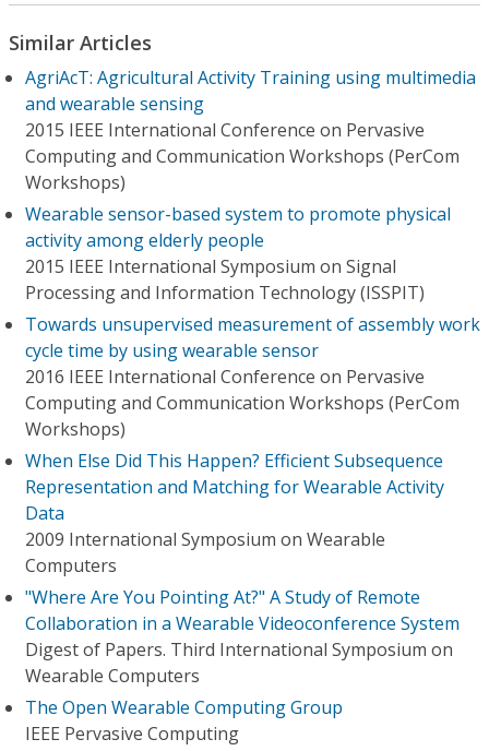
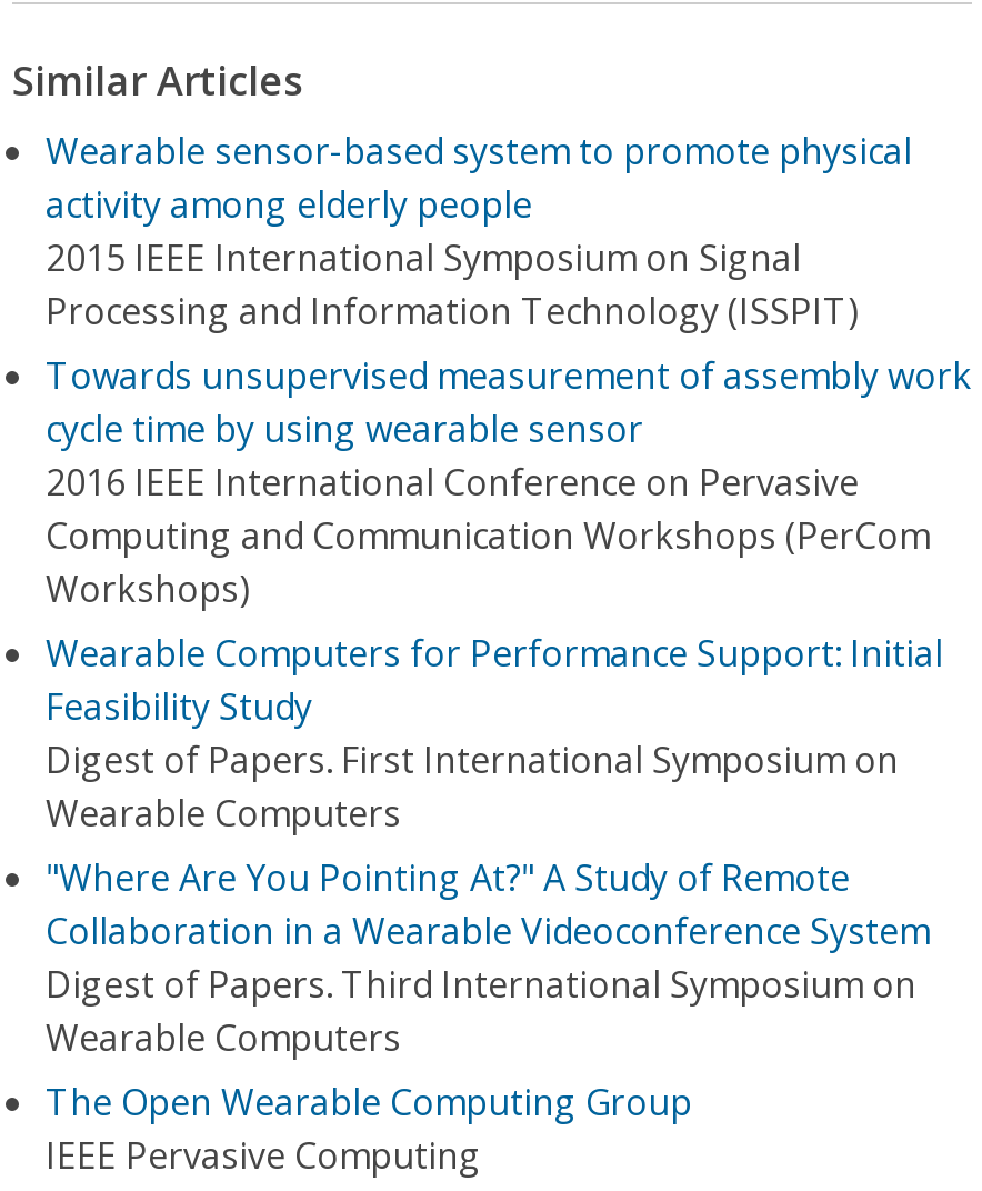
[25,65,476,194] AgriAcT: Agricultural Activity Training using multimedia | and wearable sensing | 2015 IEEE International Conference on Pervasive | Computing and Communication Workshops (PerCom | Workshops) -> none
[25,449,444,577] When Else Did This Happen? Efficient Subsequence | Representation and Matching for Wearable Activity | Data | 2009 International Symposium on Wearable | Computers -> [46,629,943,838] Wearable Computers for Performance Support: Initial | Feasibility Study | Digest of Papers. First International Symposium on | Wearable Computers

